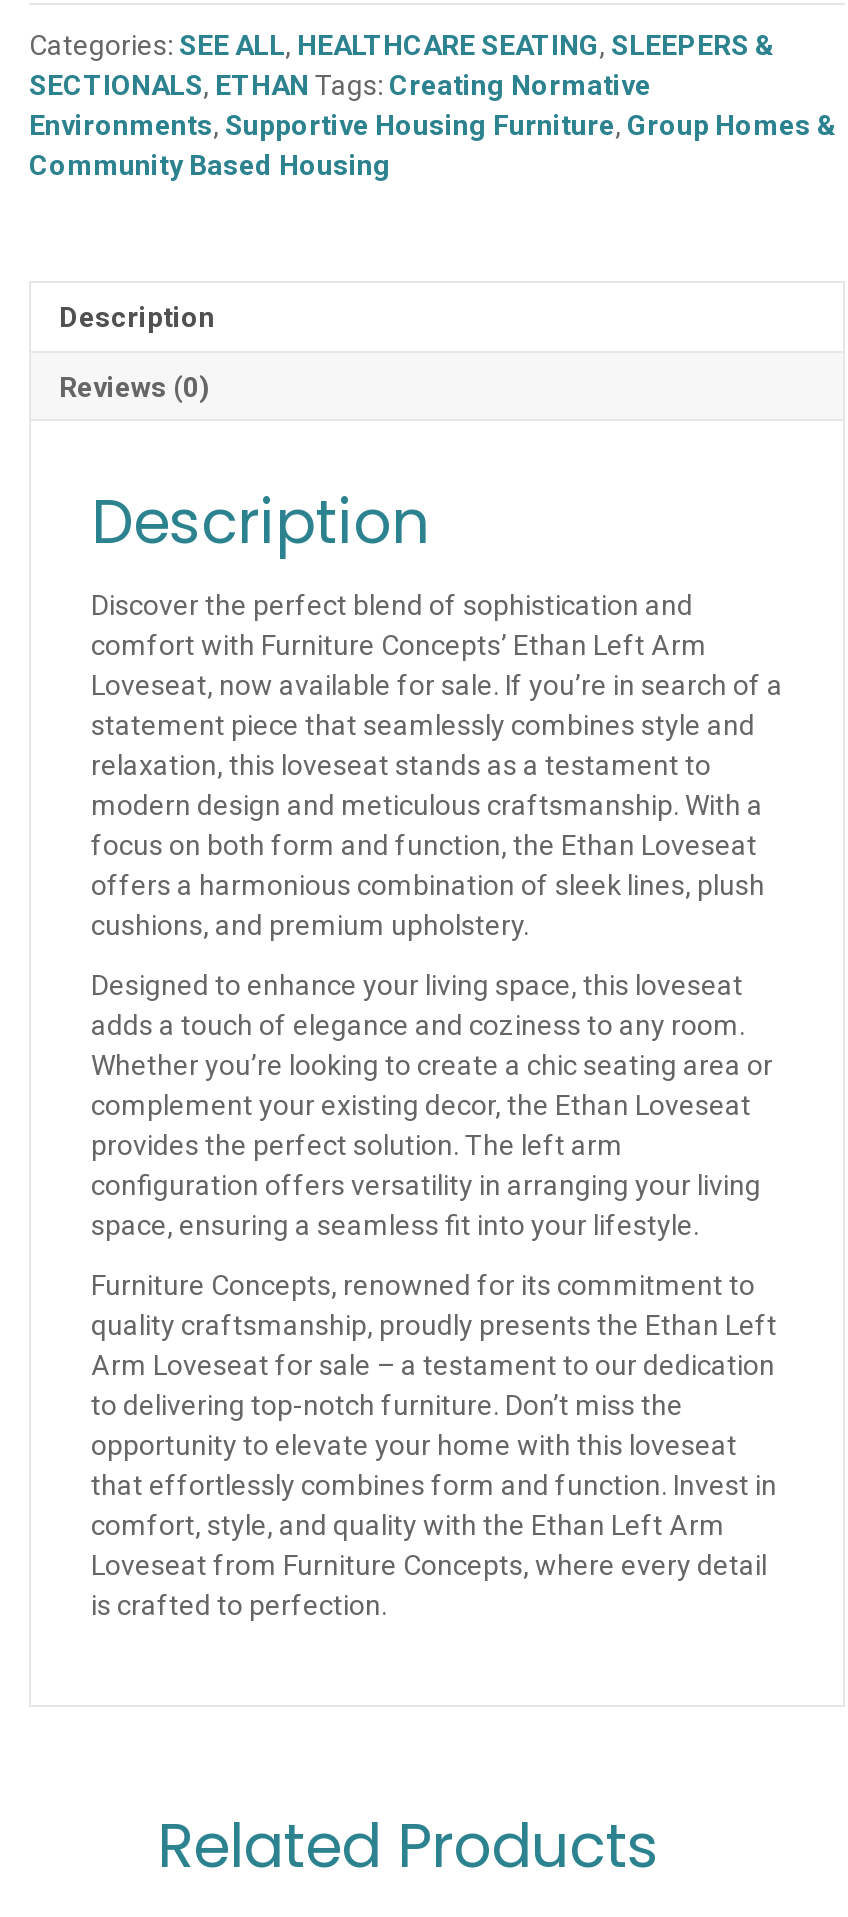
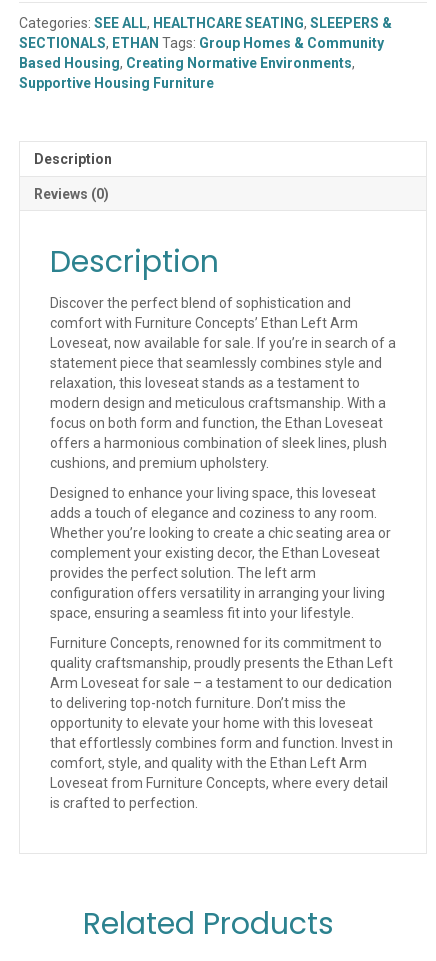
[29,69,837,181] SECTIONALS, ETHAN Tags: Creating Normative | Environments, Supportive Housing Furniture, Group Homes & | Community Based Housing -> [19,35,384,91] SECTIONALS, ETHAN Tags: Group Homes & Community | Based Housing, Creating Normative Environments, | Supportive Housing Furniture

